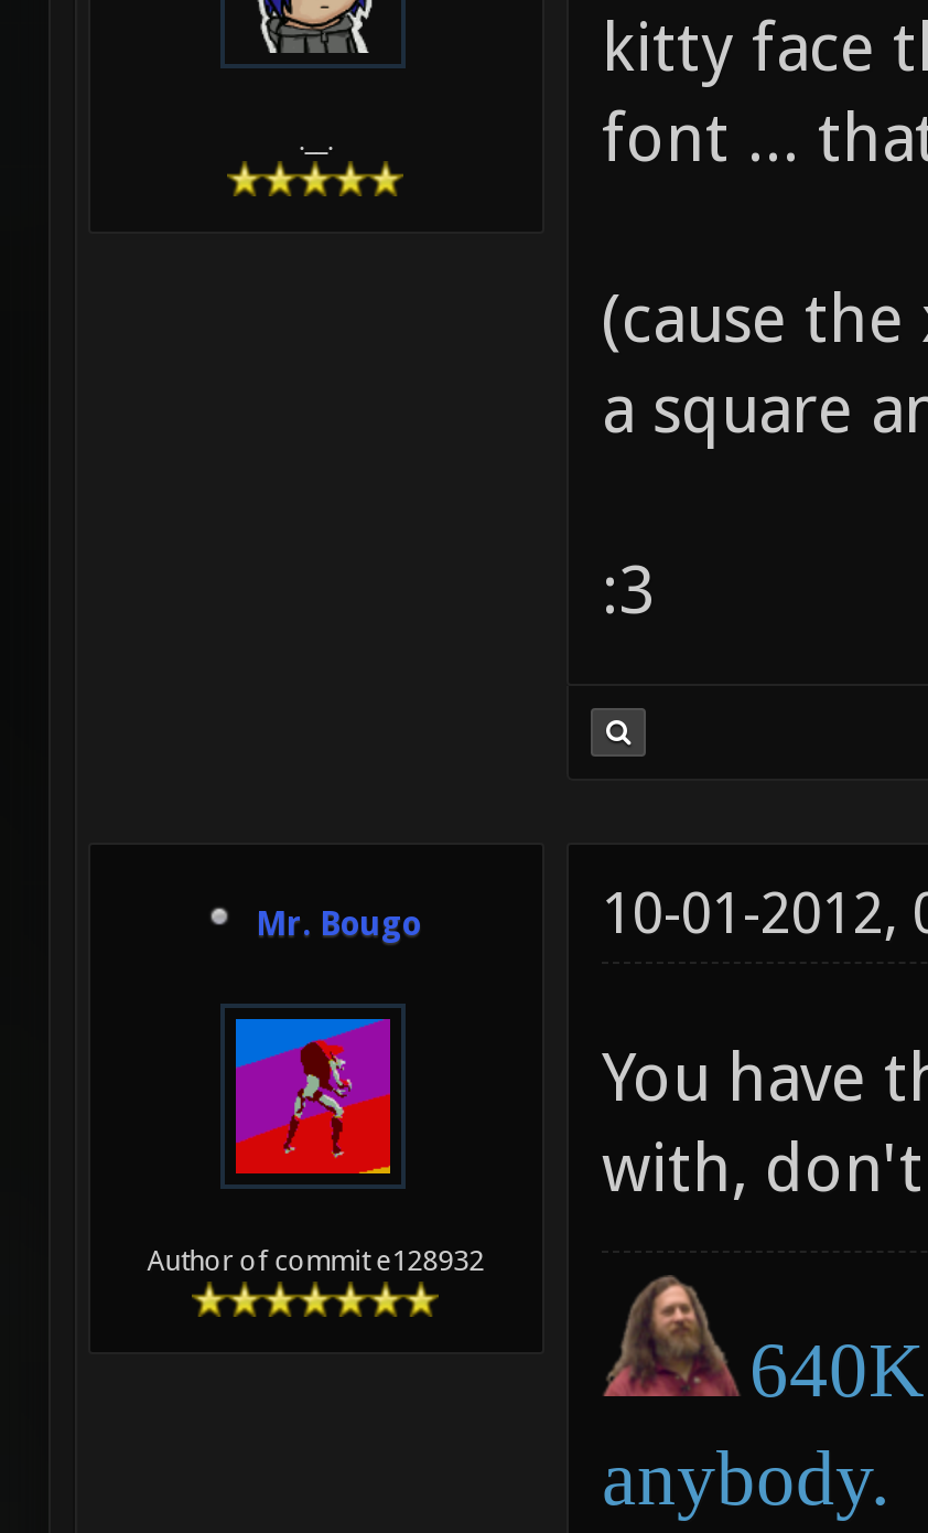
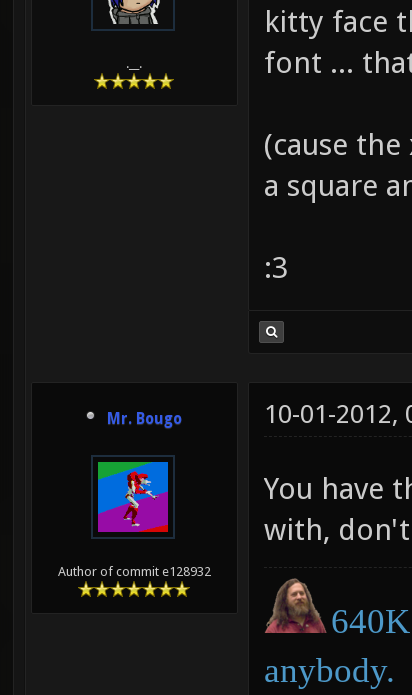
[234,1017,392,1176] [image] -> [97,461,169,533] [image]

